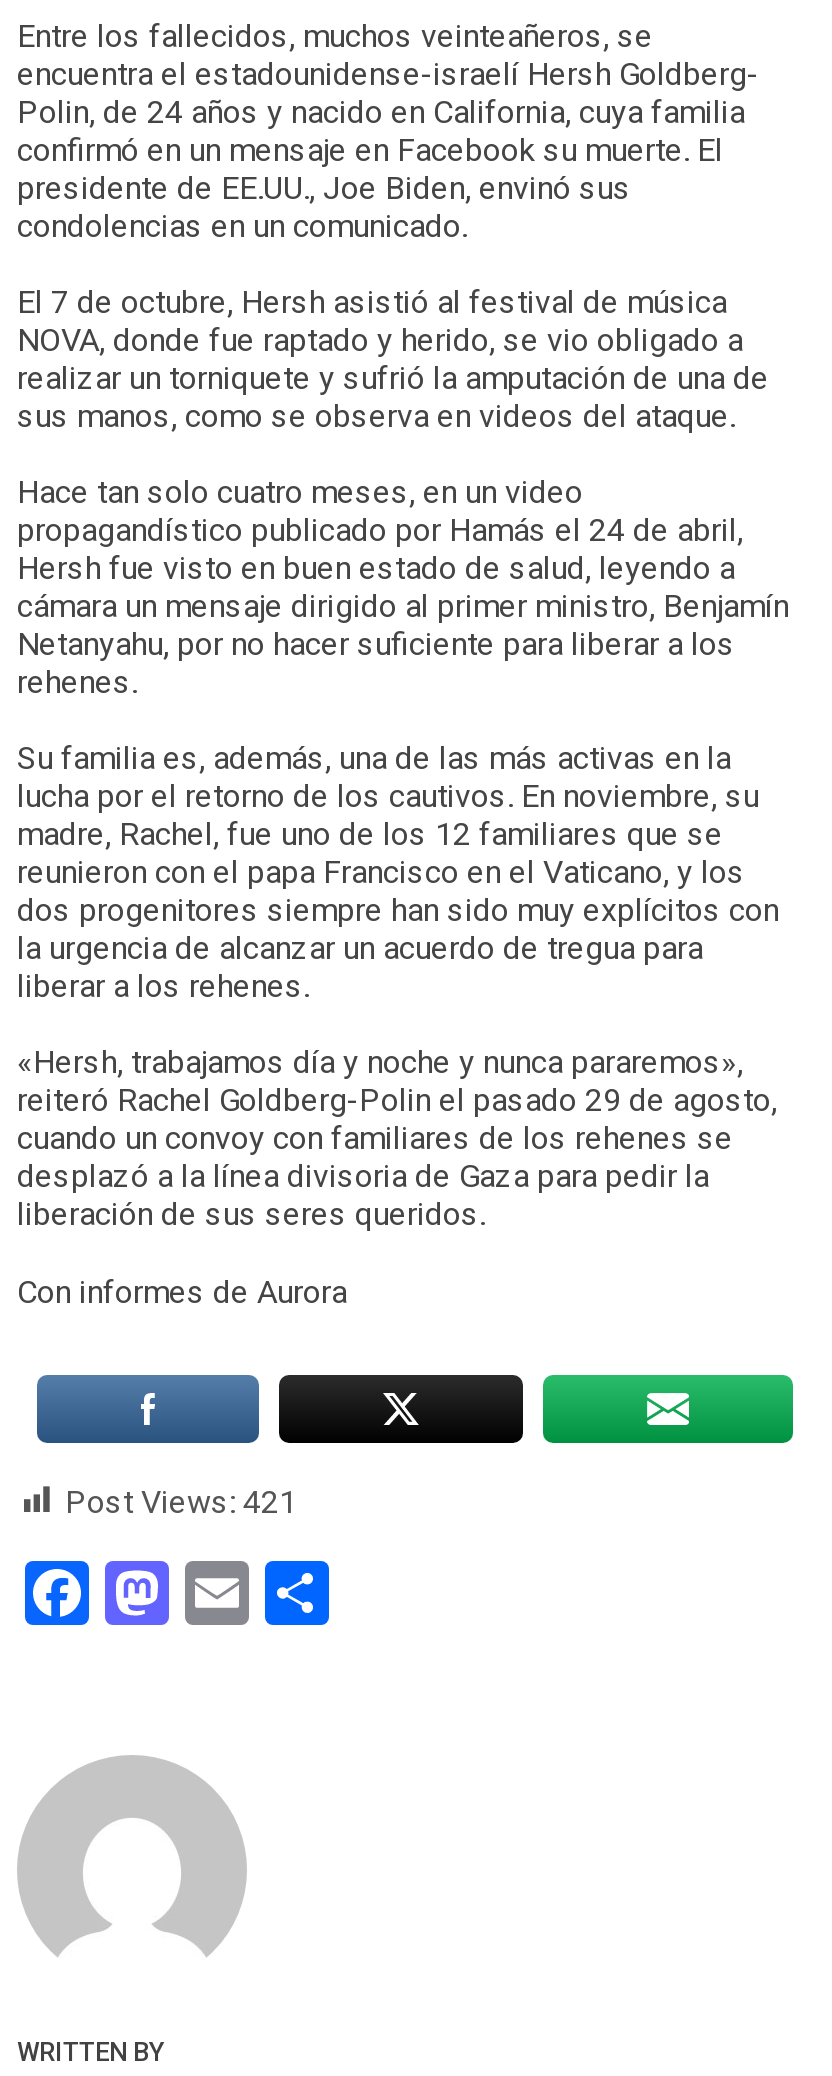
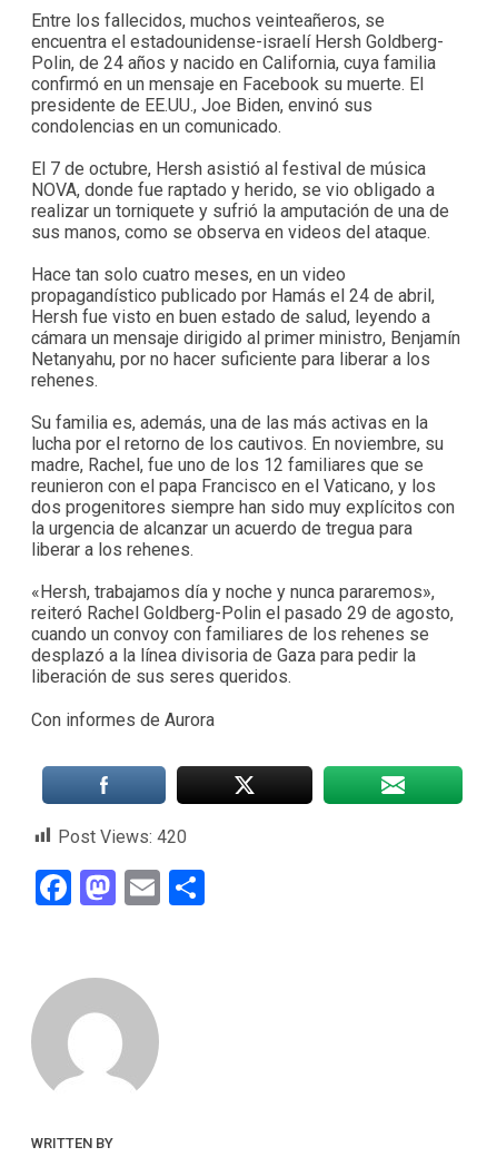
[65,1482,297,1520] Post Views: 421 -> [58,826,187,847] Post Views: 420

